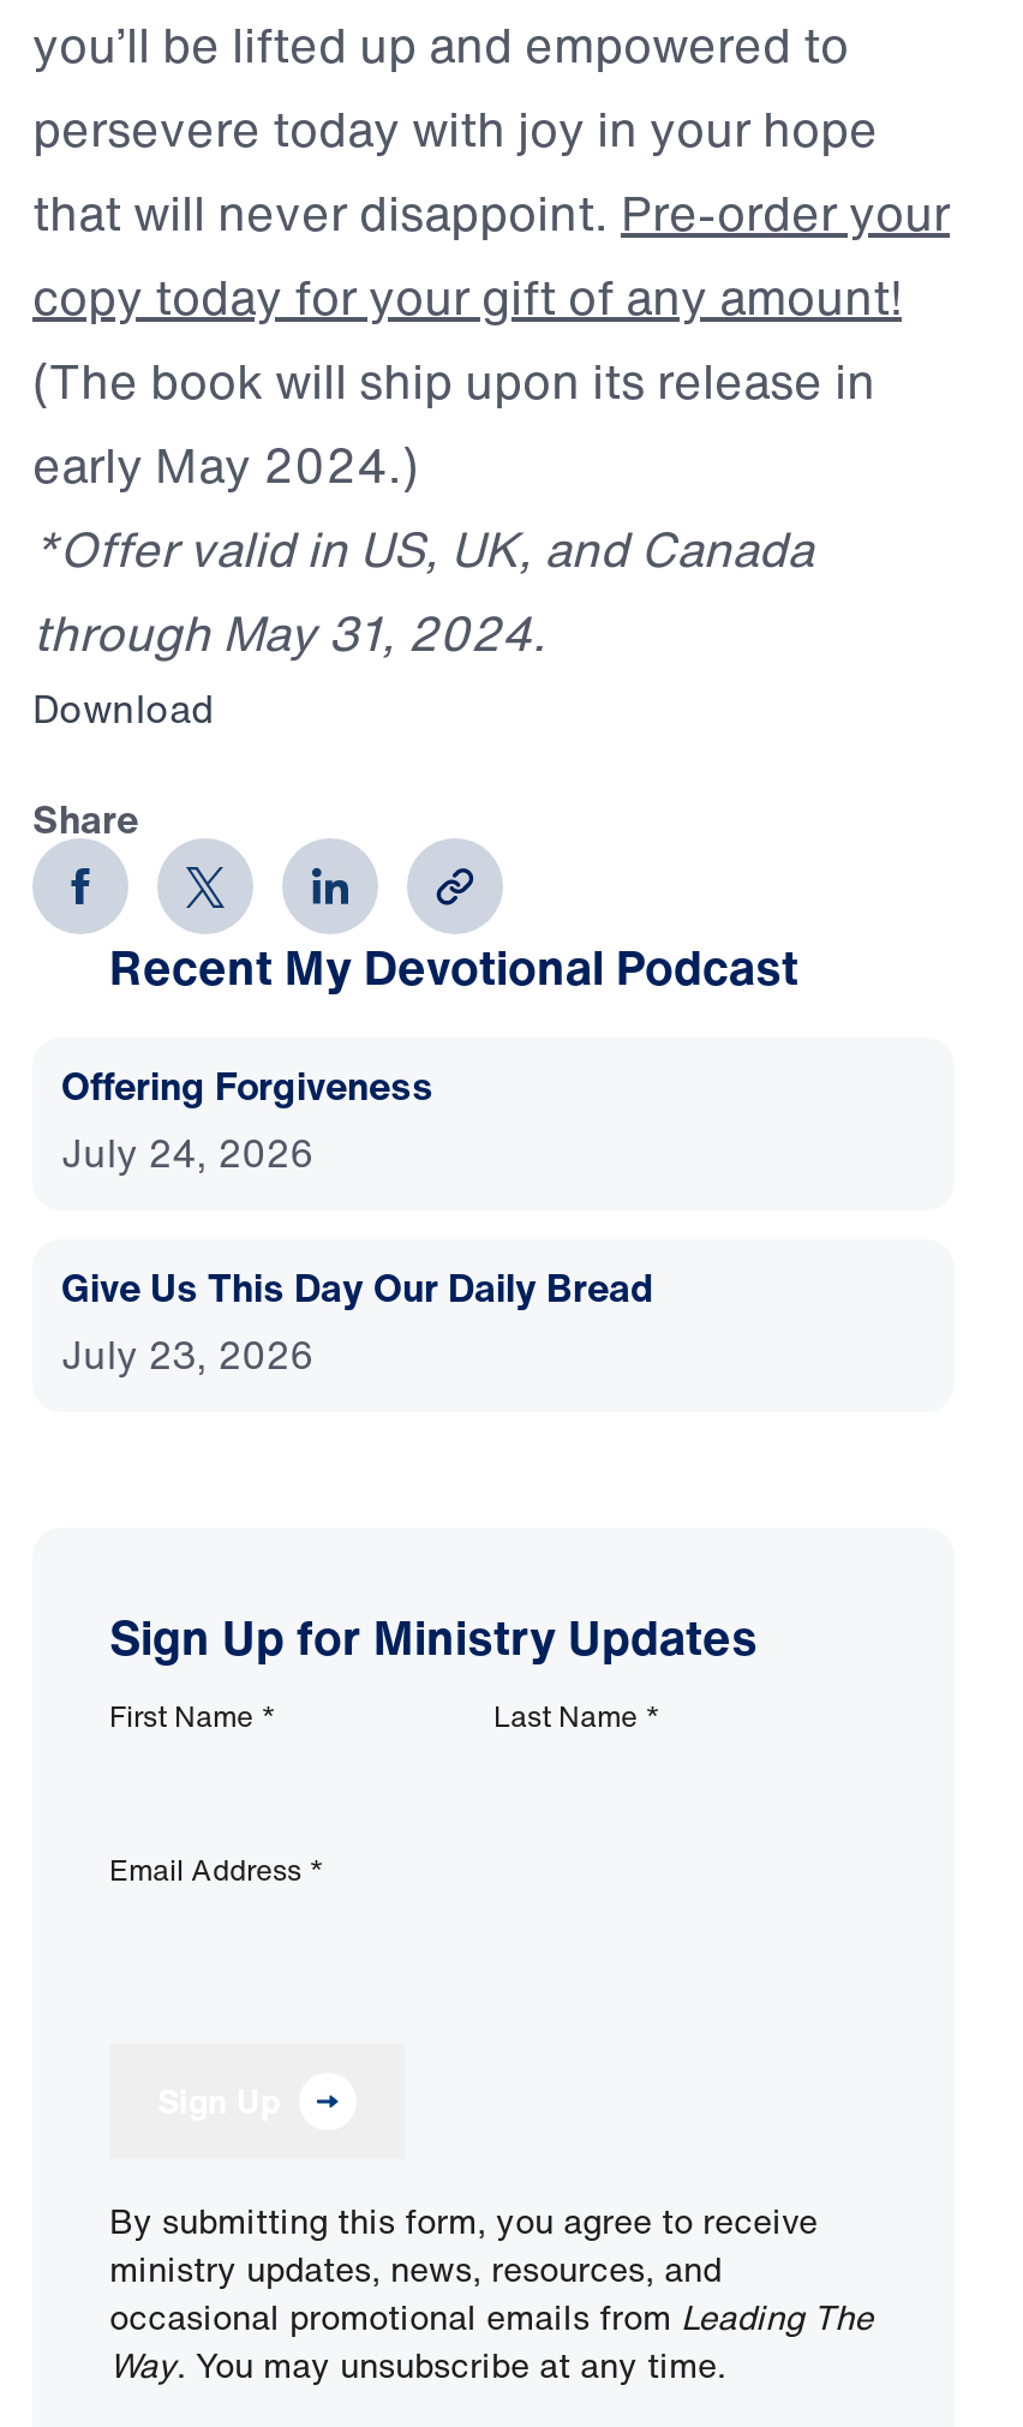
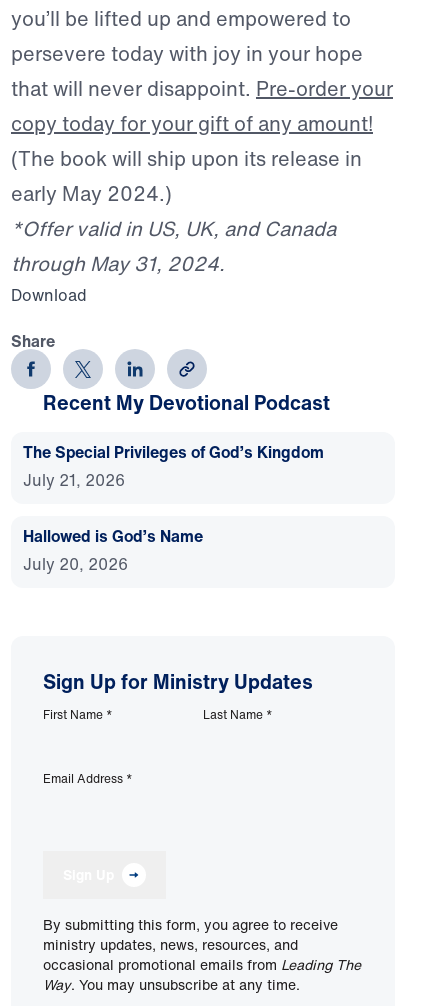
[61,1058,433,1182] Offering Forgiveness | July 24, 2026 -> [23,440,324,492] The Special Privileges of God’s Kingdom | July 21, 2026
[61,1259,654,1384] Give Us This Day Our Daily Bread | July 23, 2026 -> [23,524,203,576] Hallowed is God’s Name | July 20, 2026

